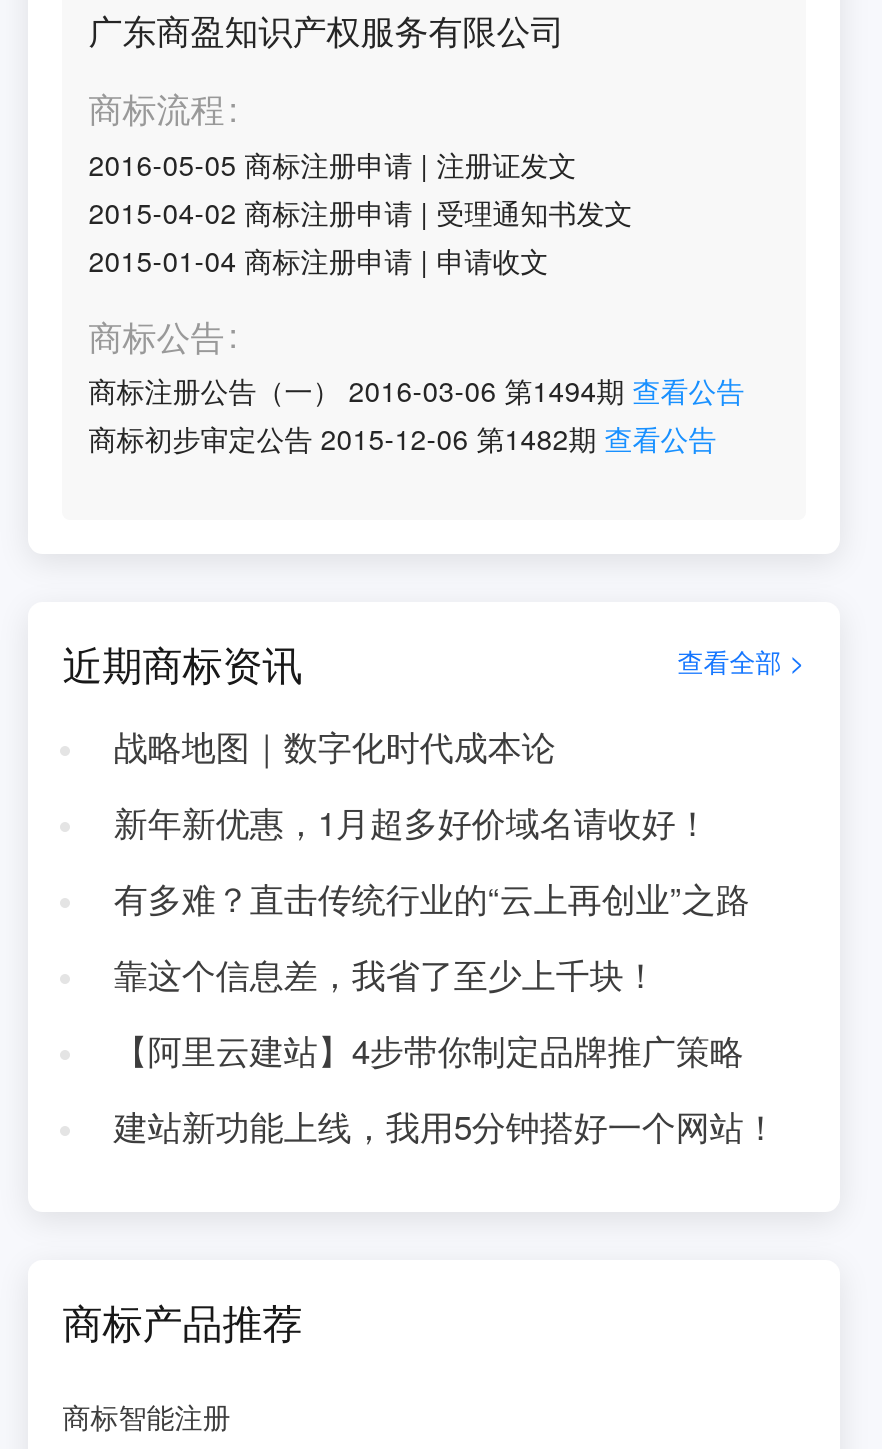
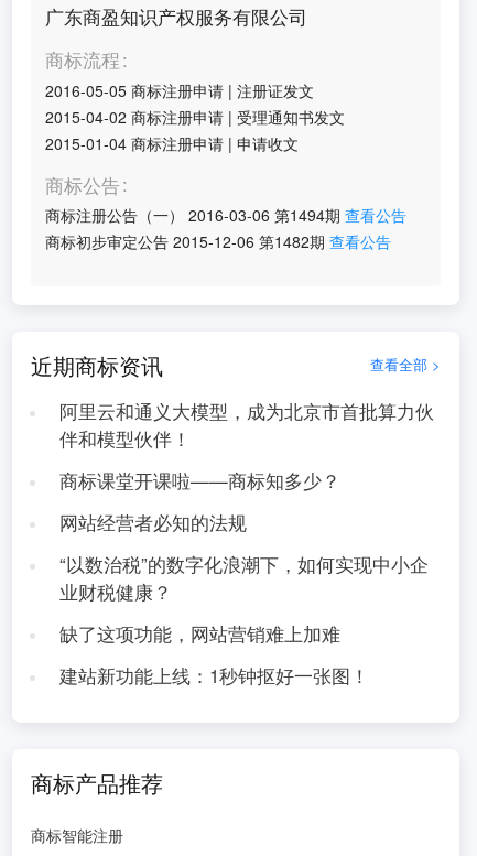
[114,722,556,770] 战略地图｜数字化时代成本论 -> [59,398,434,452] 阿里云和通义大模型，成为北京市首批算力伙 | 伴和模型伙伴！
[114,798,710,846] 新年新优惠，1月超多好价域名请收好！ -> [59,467,340,494] 商标课堂开课啦——商标知多少？
[114,874,750,922] 有多难？直击传统行业的“云上再创业”之路 -> [59,509,247,535] 网站经营者必知的法规
[114,950,658,998] 靠这个信息差，我省了至少上千块！ -> [59,551,428,605] “以数治税”的数字化浪潮下，如何实现中小企 | 业财税健康？
[114,1026,744,1074] 【阿里云建站】4步带你制定品牌推广策略 -> [59,620,340,647] 缺了这项功能，网站营销难上加难
[114,1102,778,1150] 建站新功能上线，我用5分钟搭好一个网站！ -> [59,662,369,688] 建站新功能上线：1秒钟抠好一张图！

